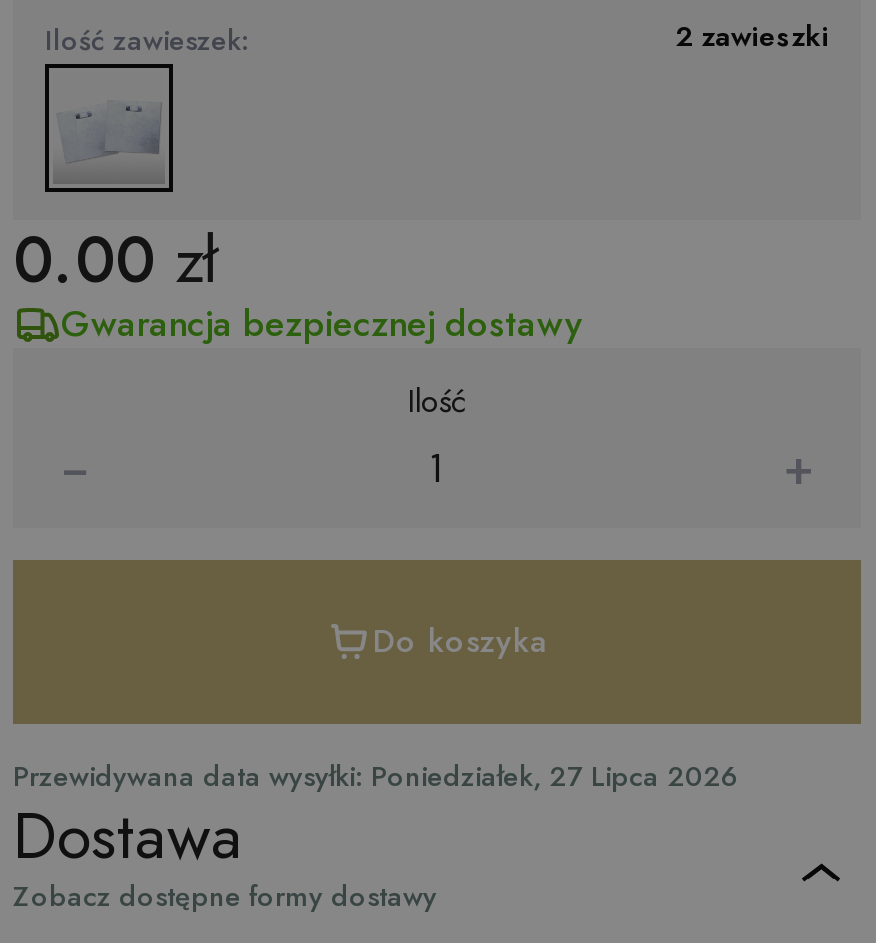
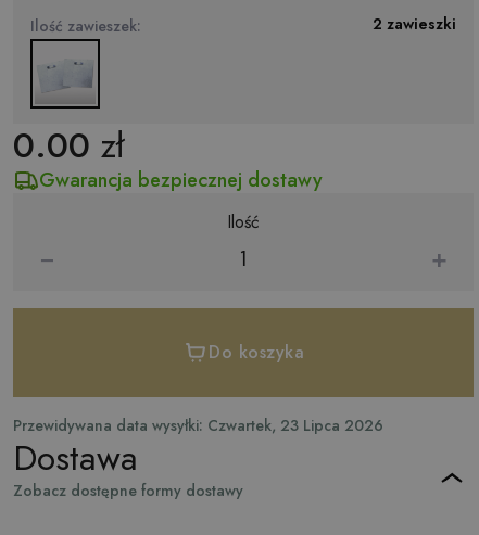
[13,756,739,796] Przewidywana data wysyłki: Poniedziałek, 27 Lipca 2026 -> [13,415,383,436] Przewidywana data wysyłki: Czwartek, 23 Lipca 2026

